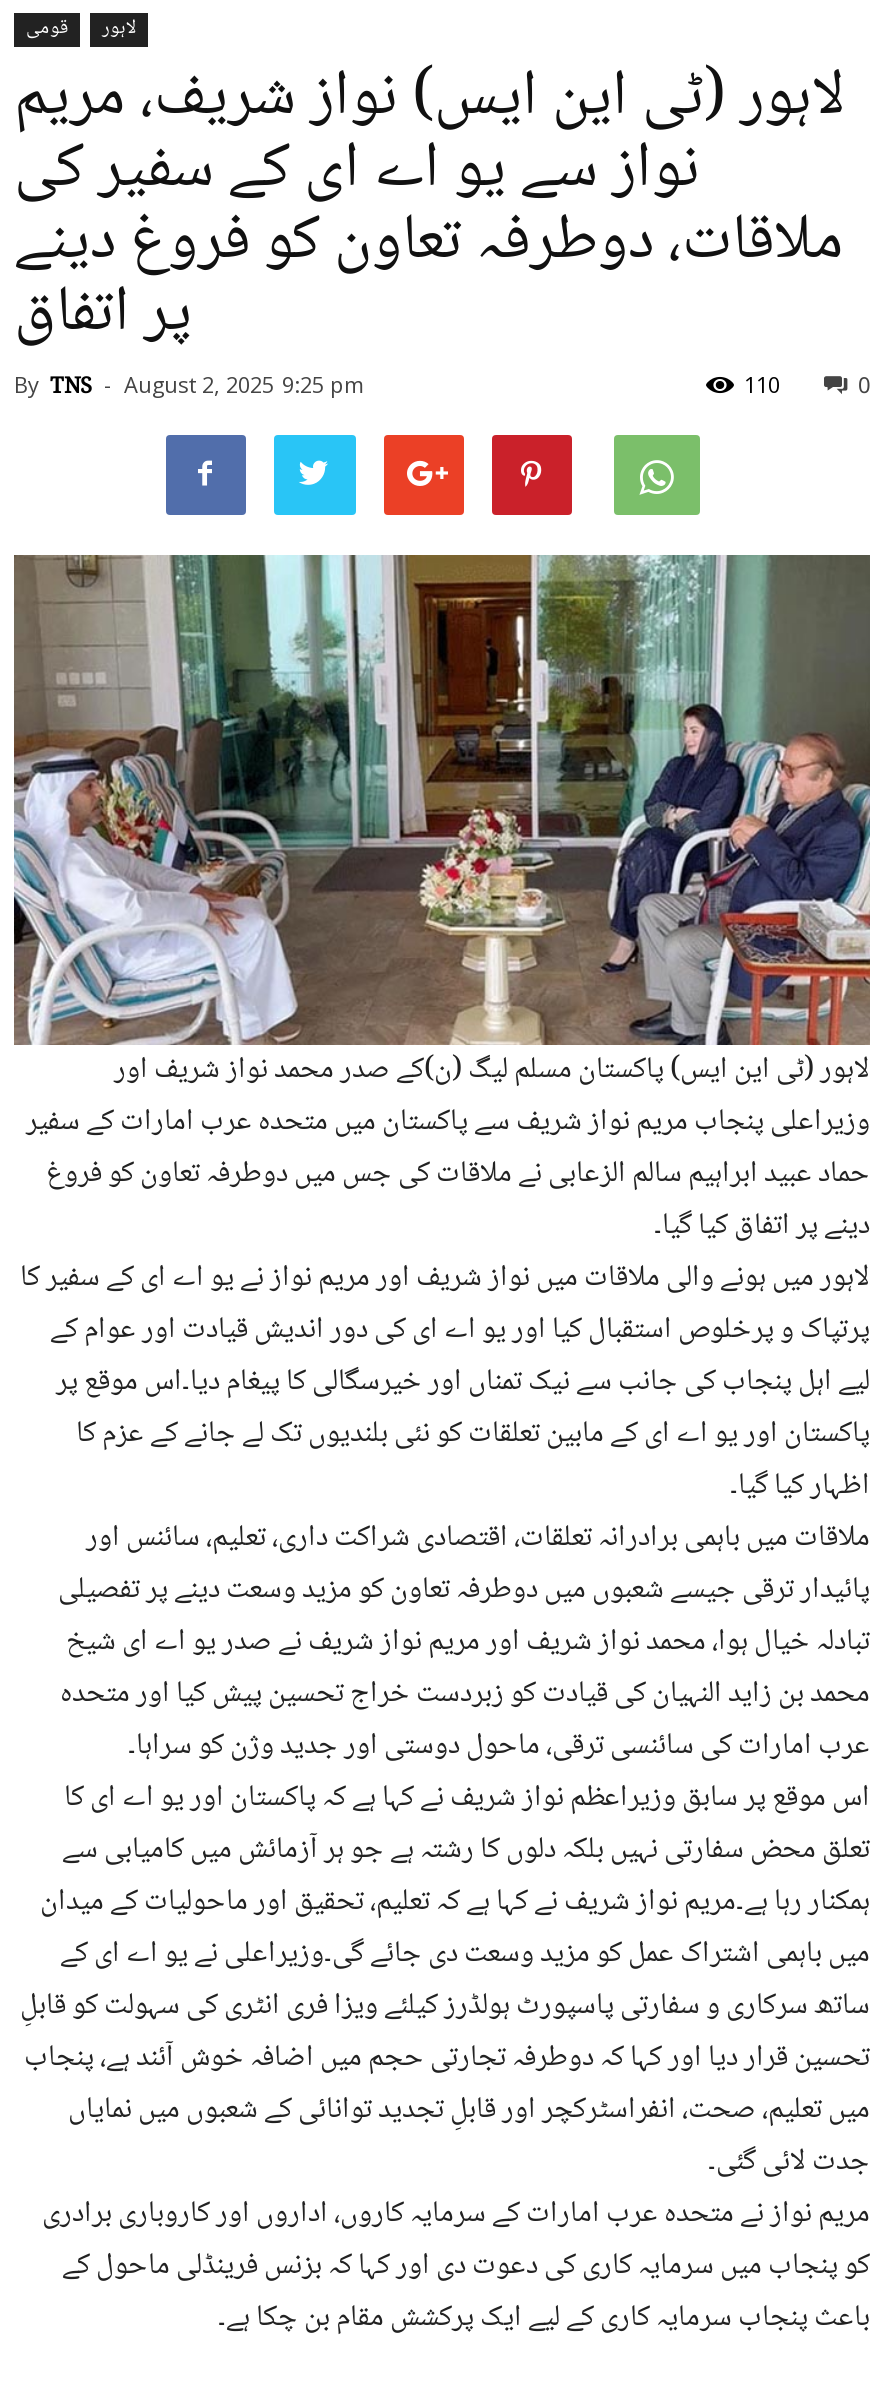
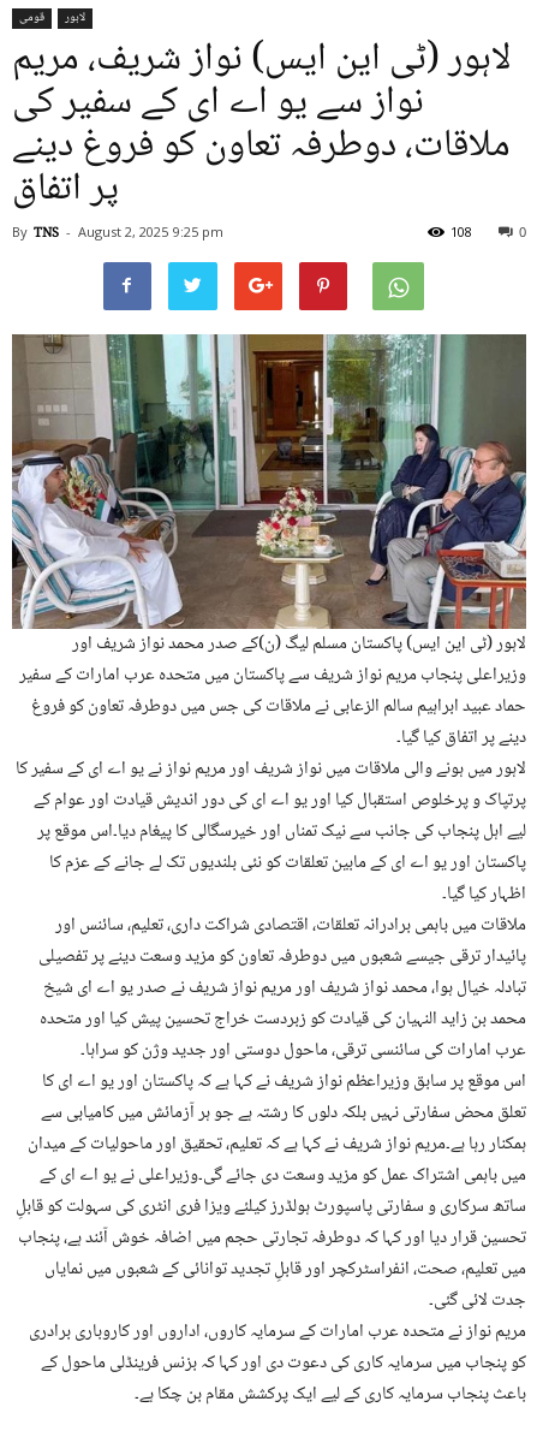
[744,369,780,399] 110 -> [451,222,472,241] 108

